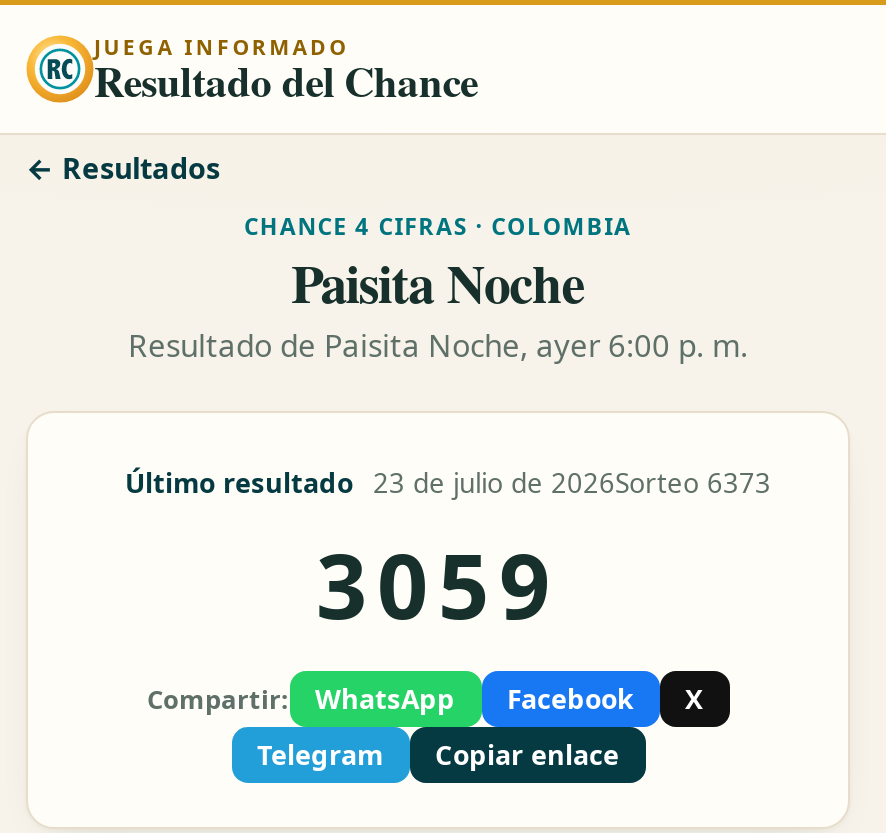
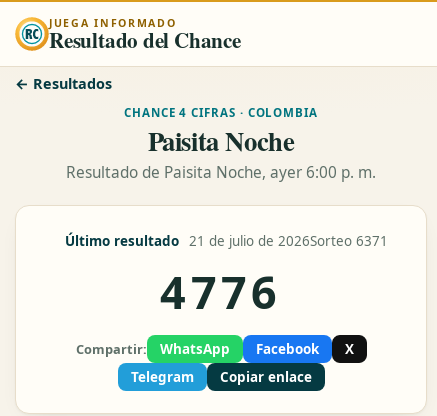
[125,465,771,501] Último resultado 23 de julio de 2026Sorteo 6373 -> [64,232,387,250] Último resultado 21 de julio de 2026Sorteo 6371
[316,523,560,645] 3059 -> [160,261,282,322] 4776

